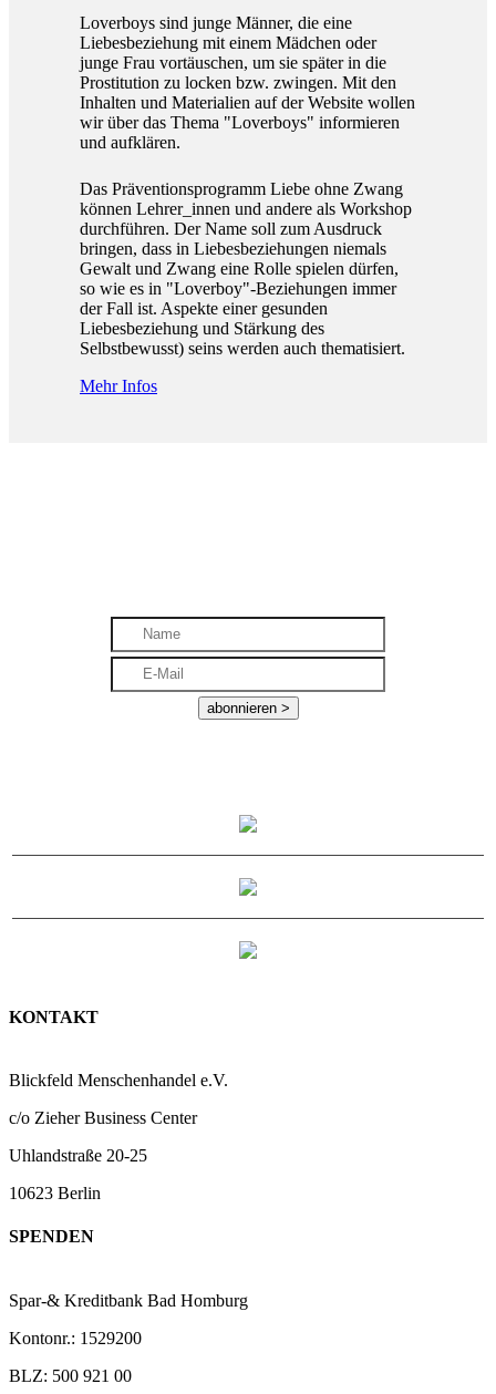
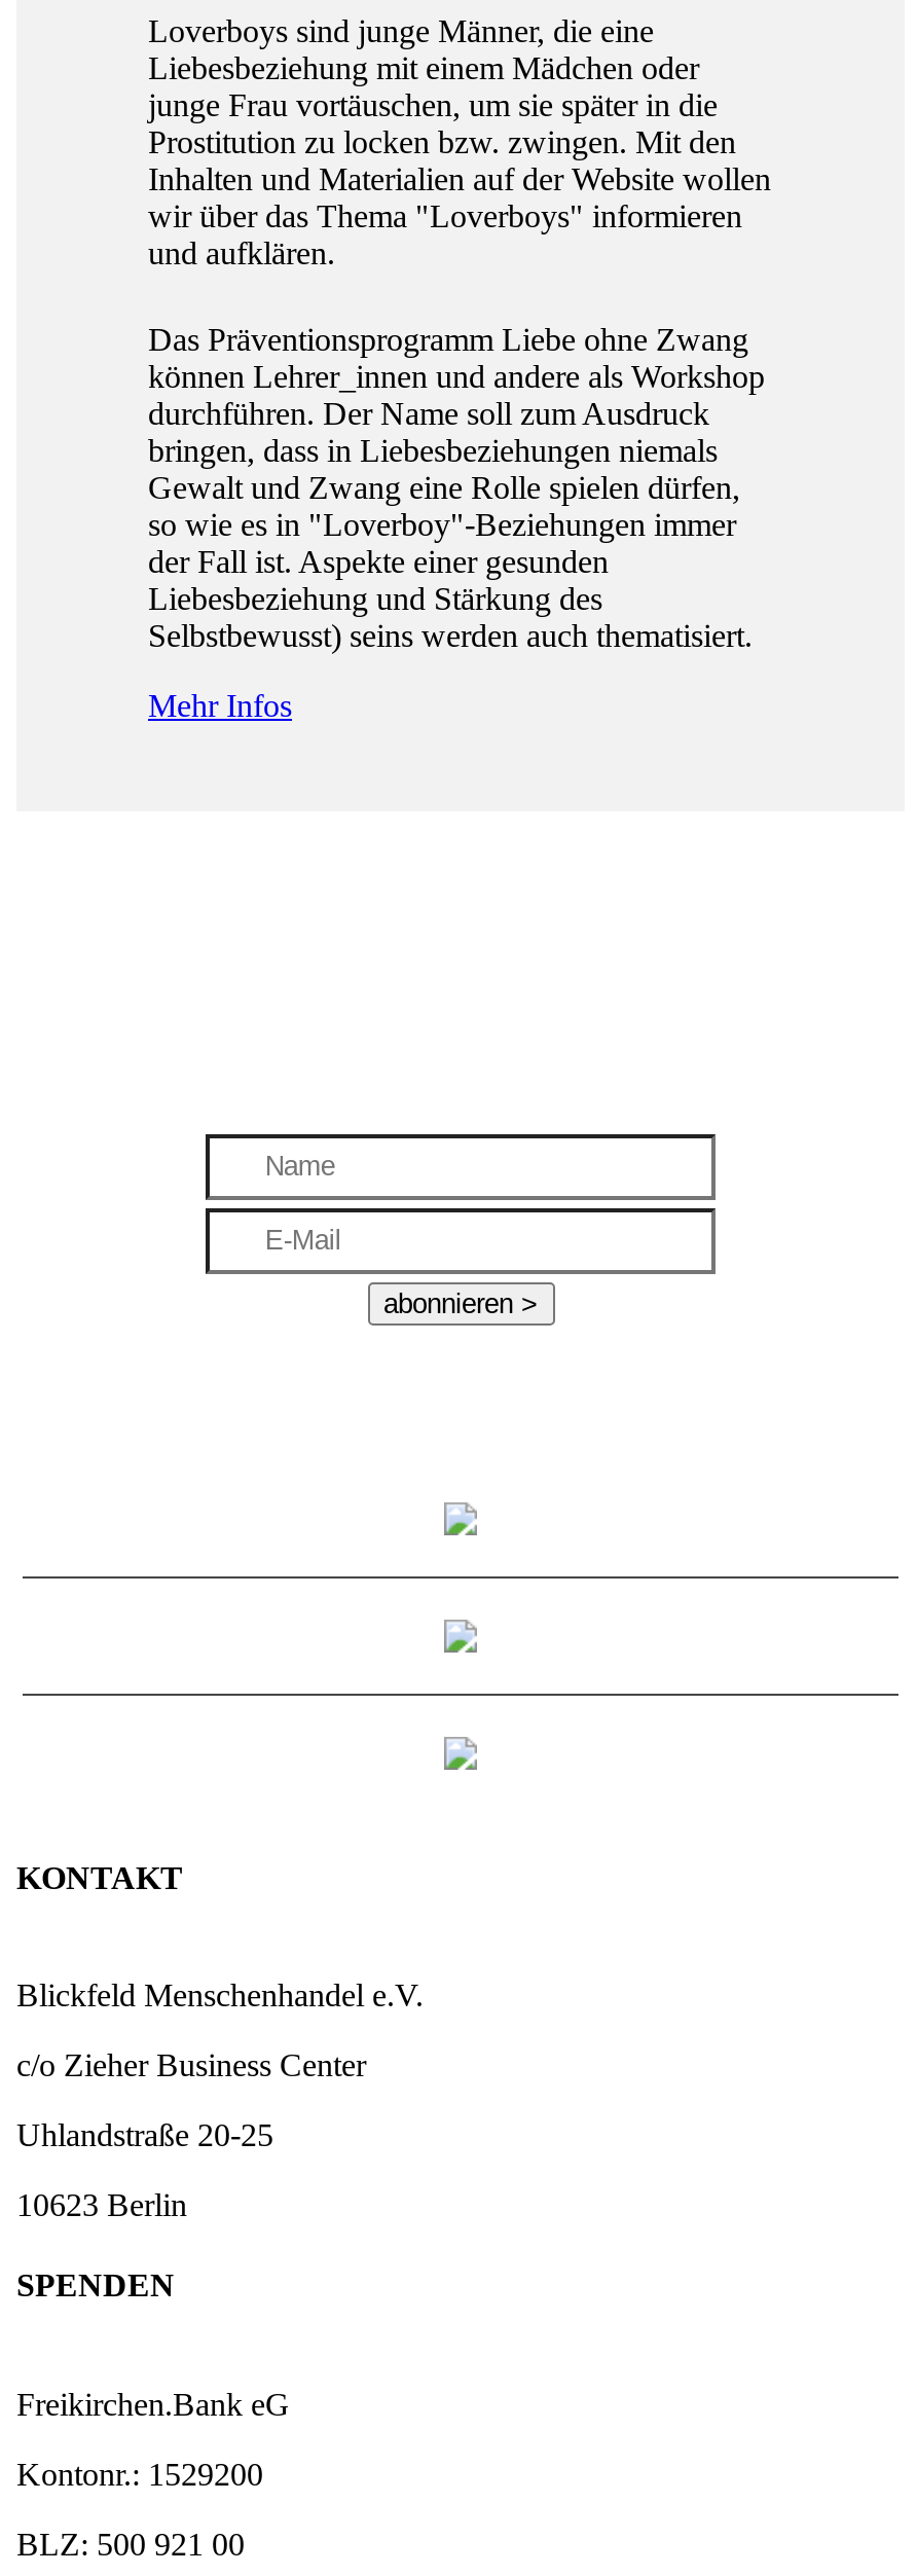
[9,1291,248,1309] Spar-& Kreditbank Bad Homburg -> [16,2386,290,2421] Freikirchen.Bank eG

